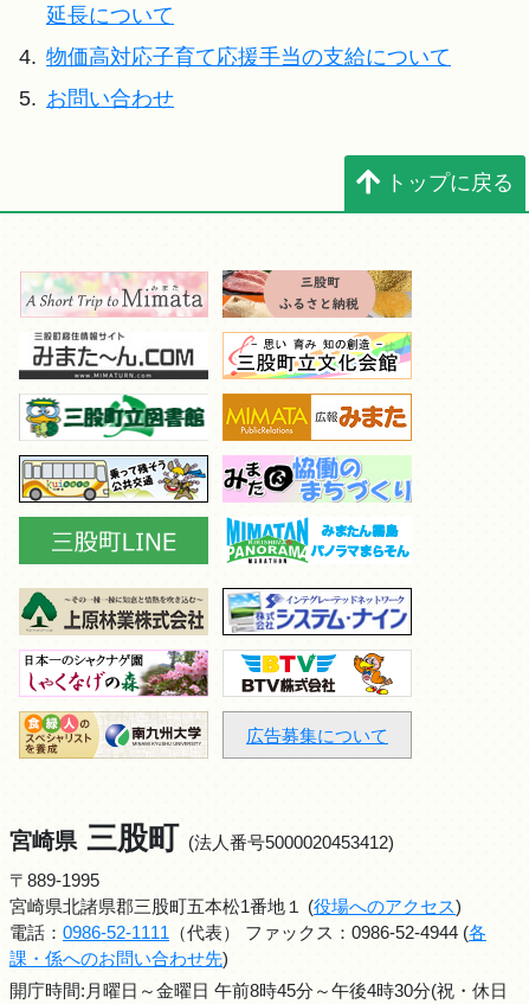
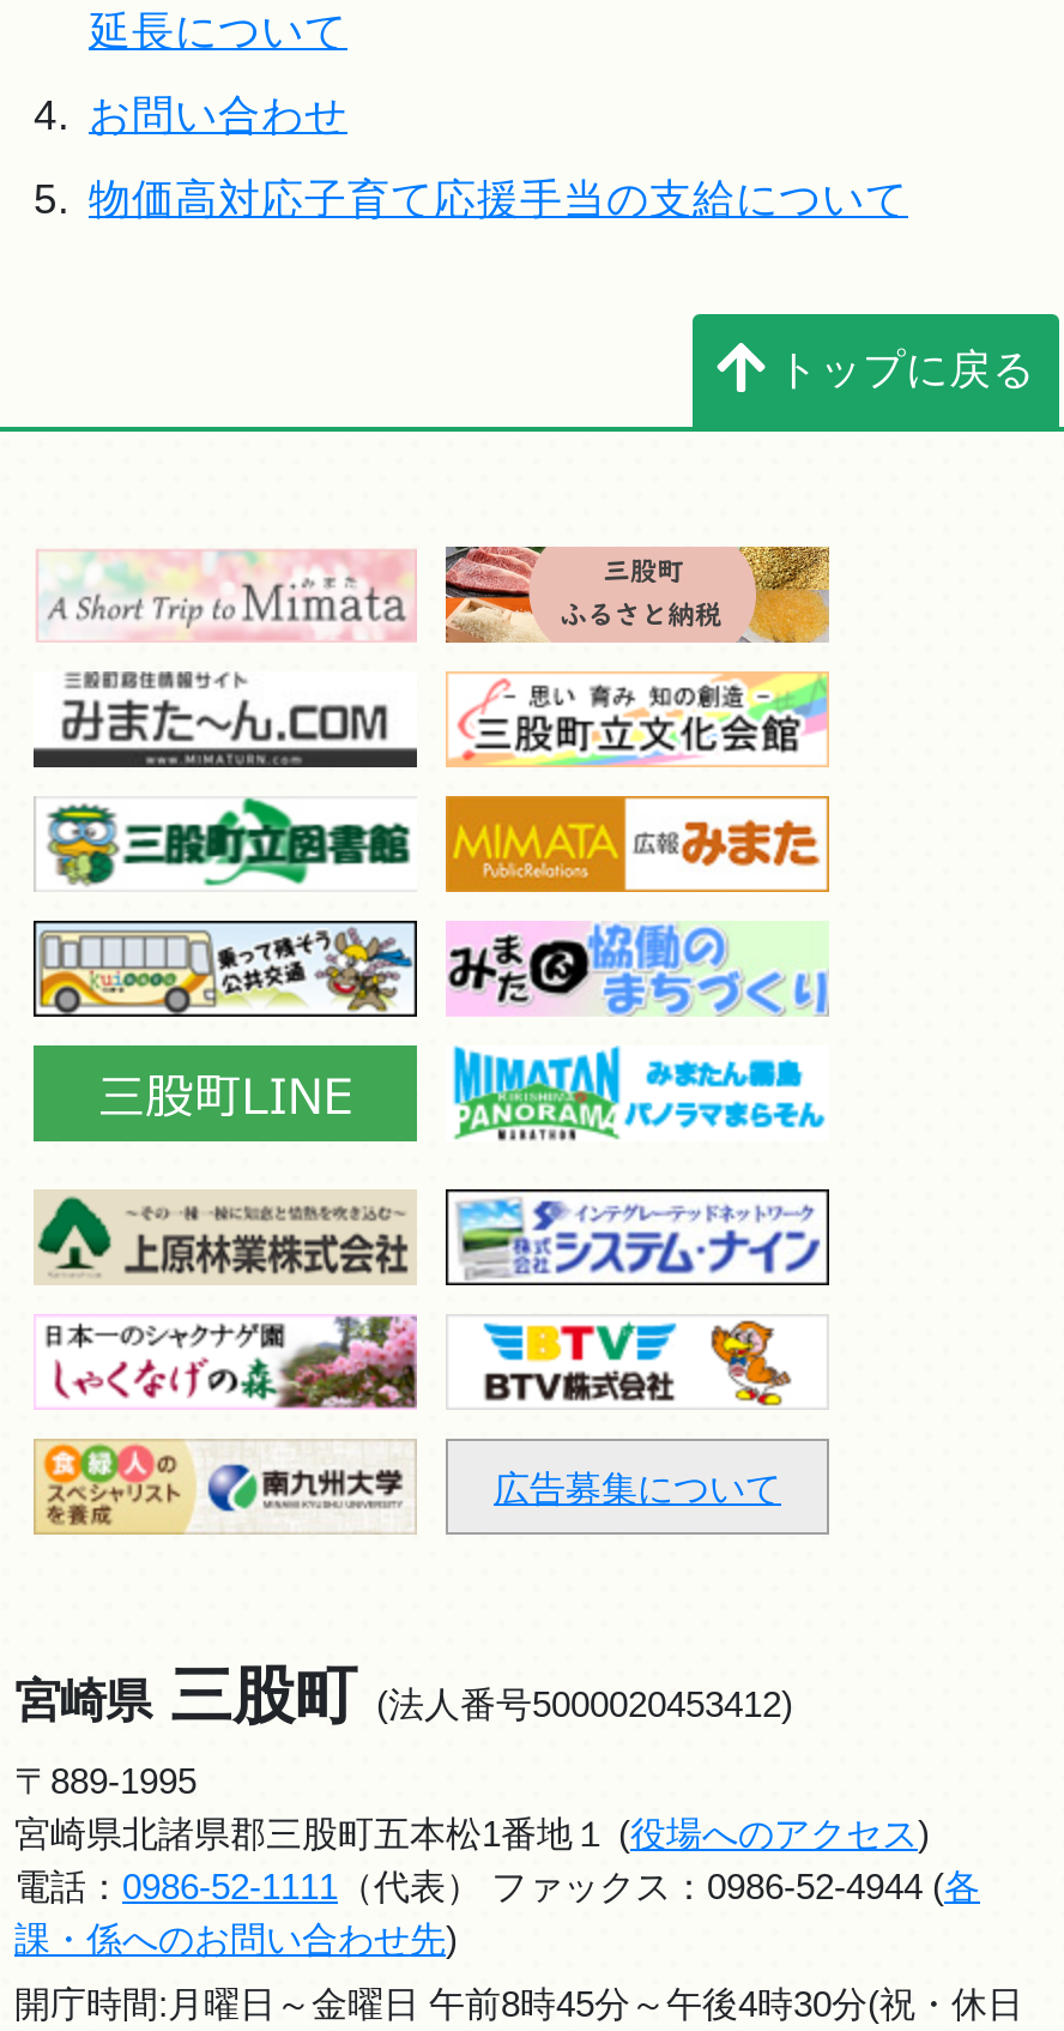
[19,46,451,69] 4. 物価高対応子育て応援手当の支給について -> [34,92,347,140] 4. お問い合わせ
[19,87,174,111] 5. お問い合わせ -> [34,176,908,224] 5. 物価高対応子育て応援手当の支給について

